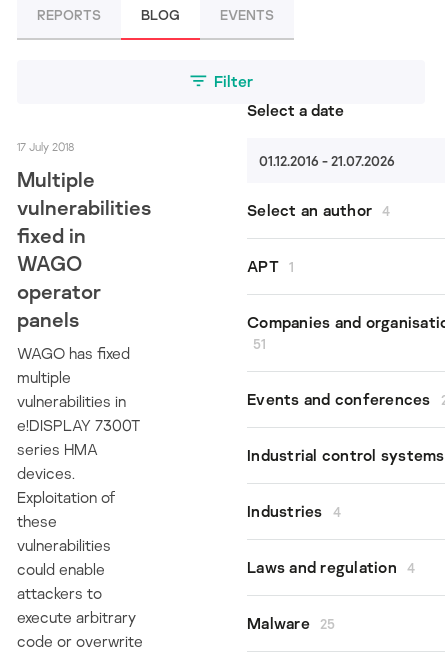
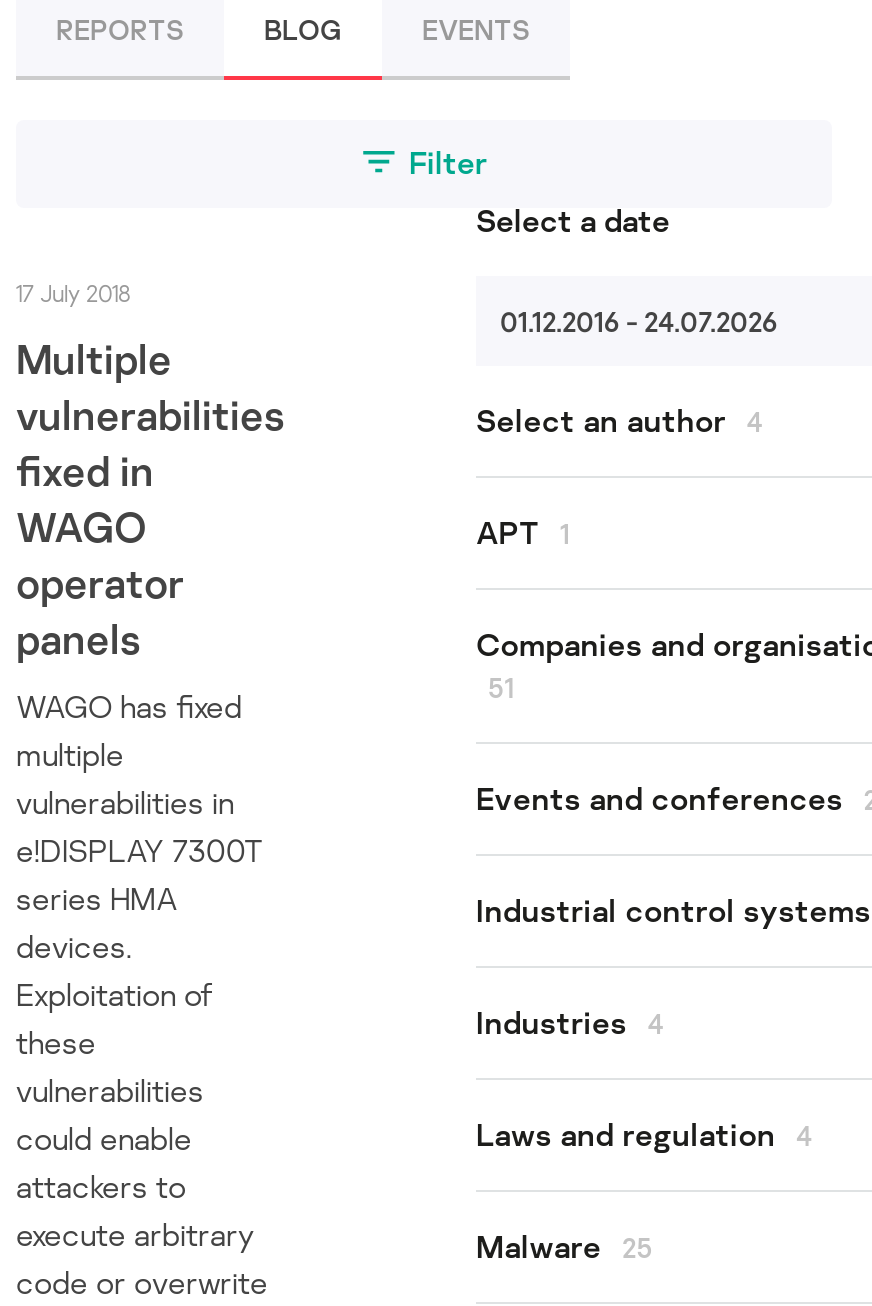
[259,152,395,169] 01.12.2016 - 21.07.2026 -> [500,304,778,338] 01.12.2016 - 24.07.2026

